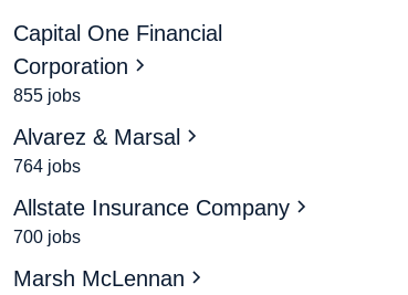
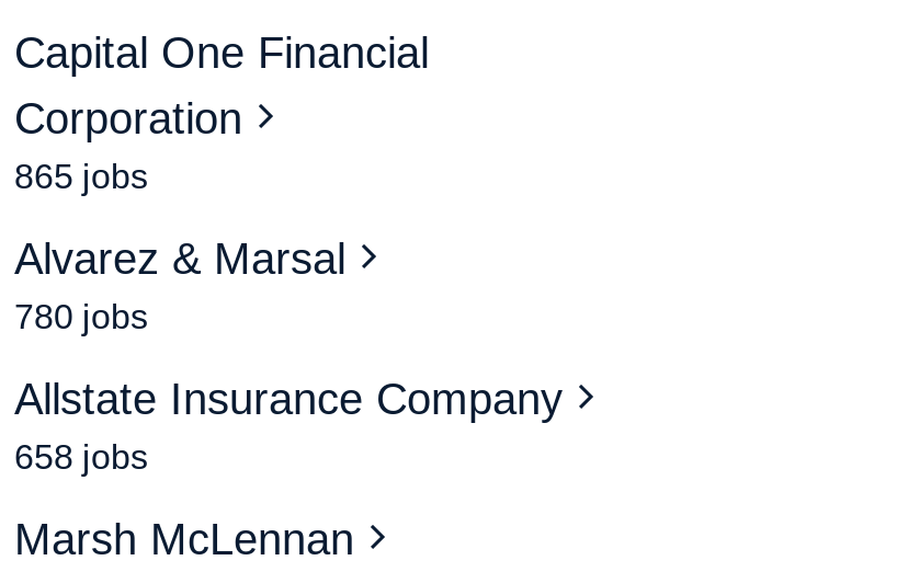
[13,86,81,105] 855 jobs -> [14,158,148,195] 865 jobs
[13,157,81,176] 764 jobs -> [14,298,148,335] 780 jobs
[13,227,81,246] 700 jobs -> [14,438,148,475] 658 jobs

